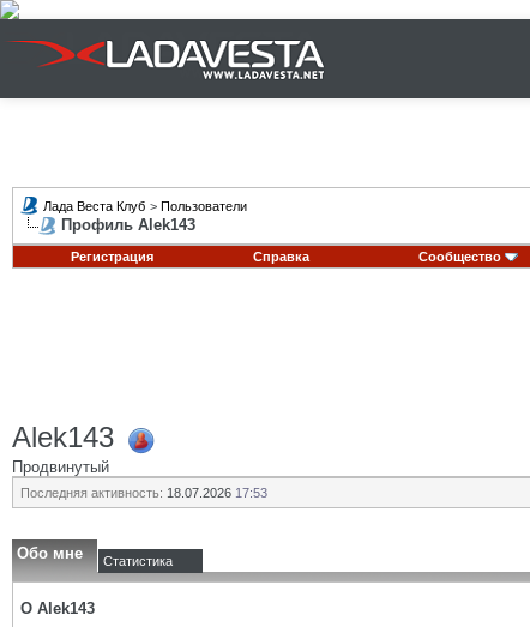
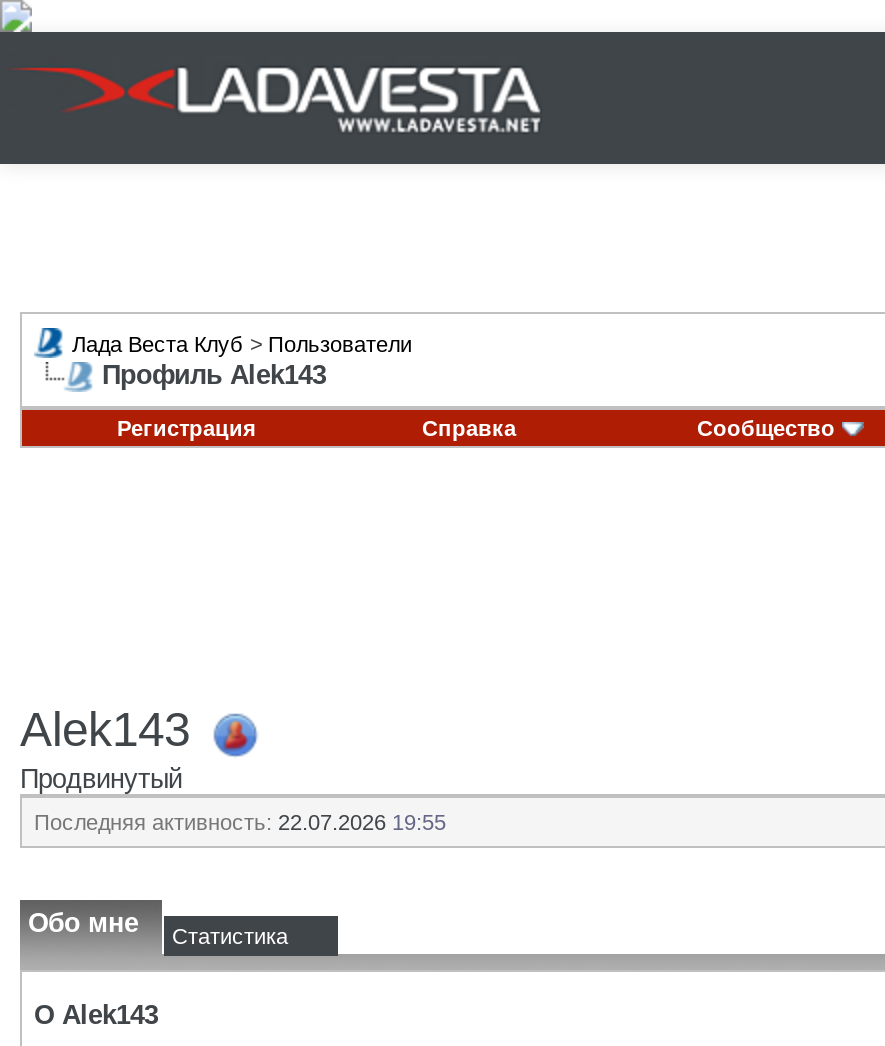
[20,486,267,500] Последняя активность: 18.07.2026 17:53 -> [34,810,446,834] Последняя активность: 22.07.2026 19:55

